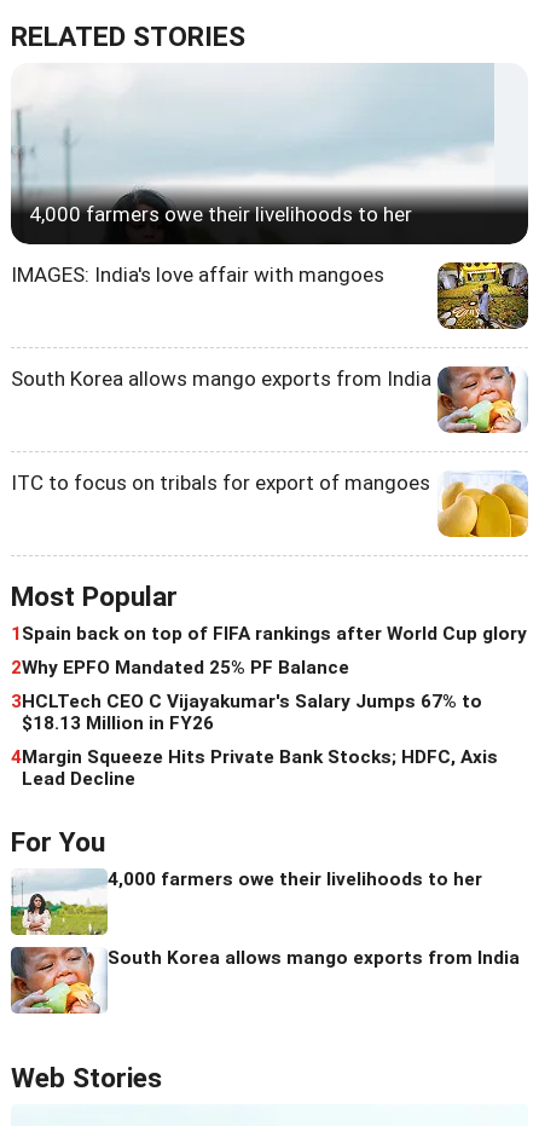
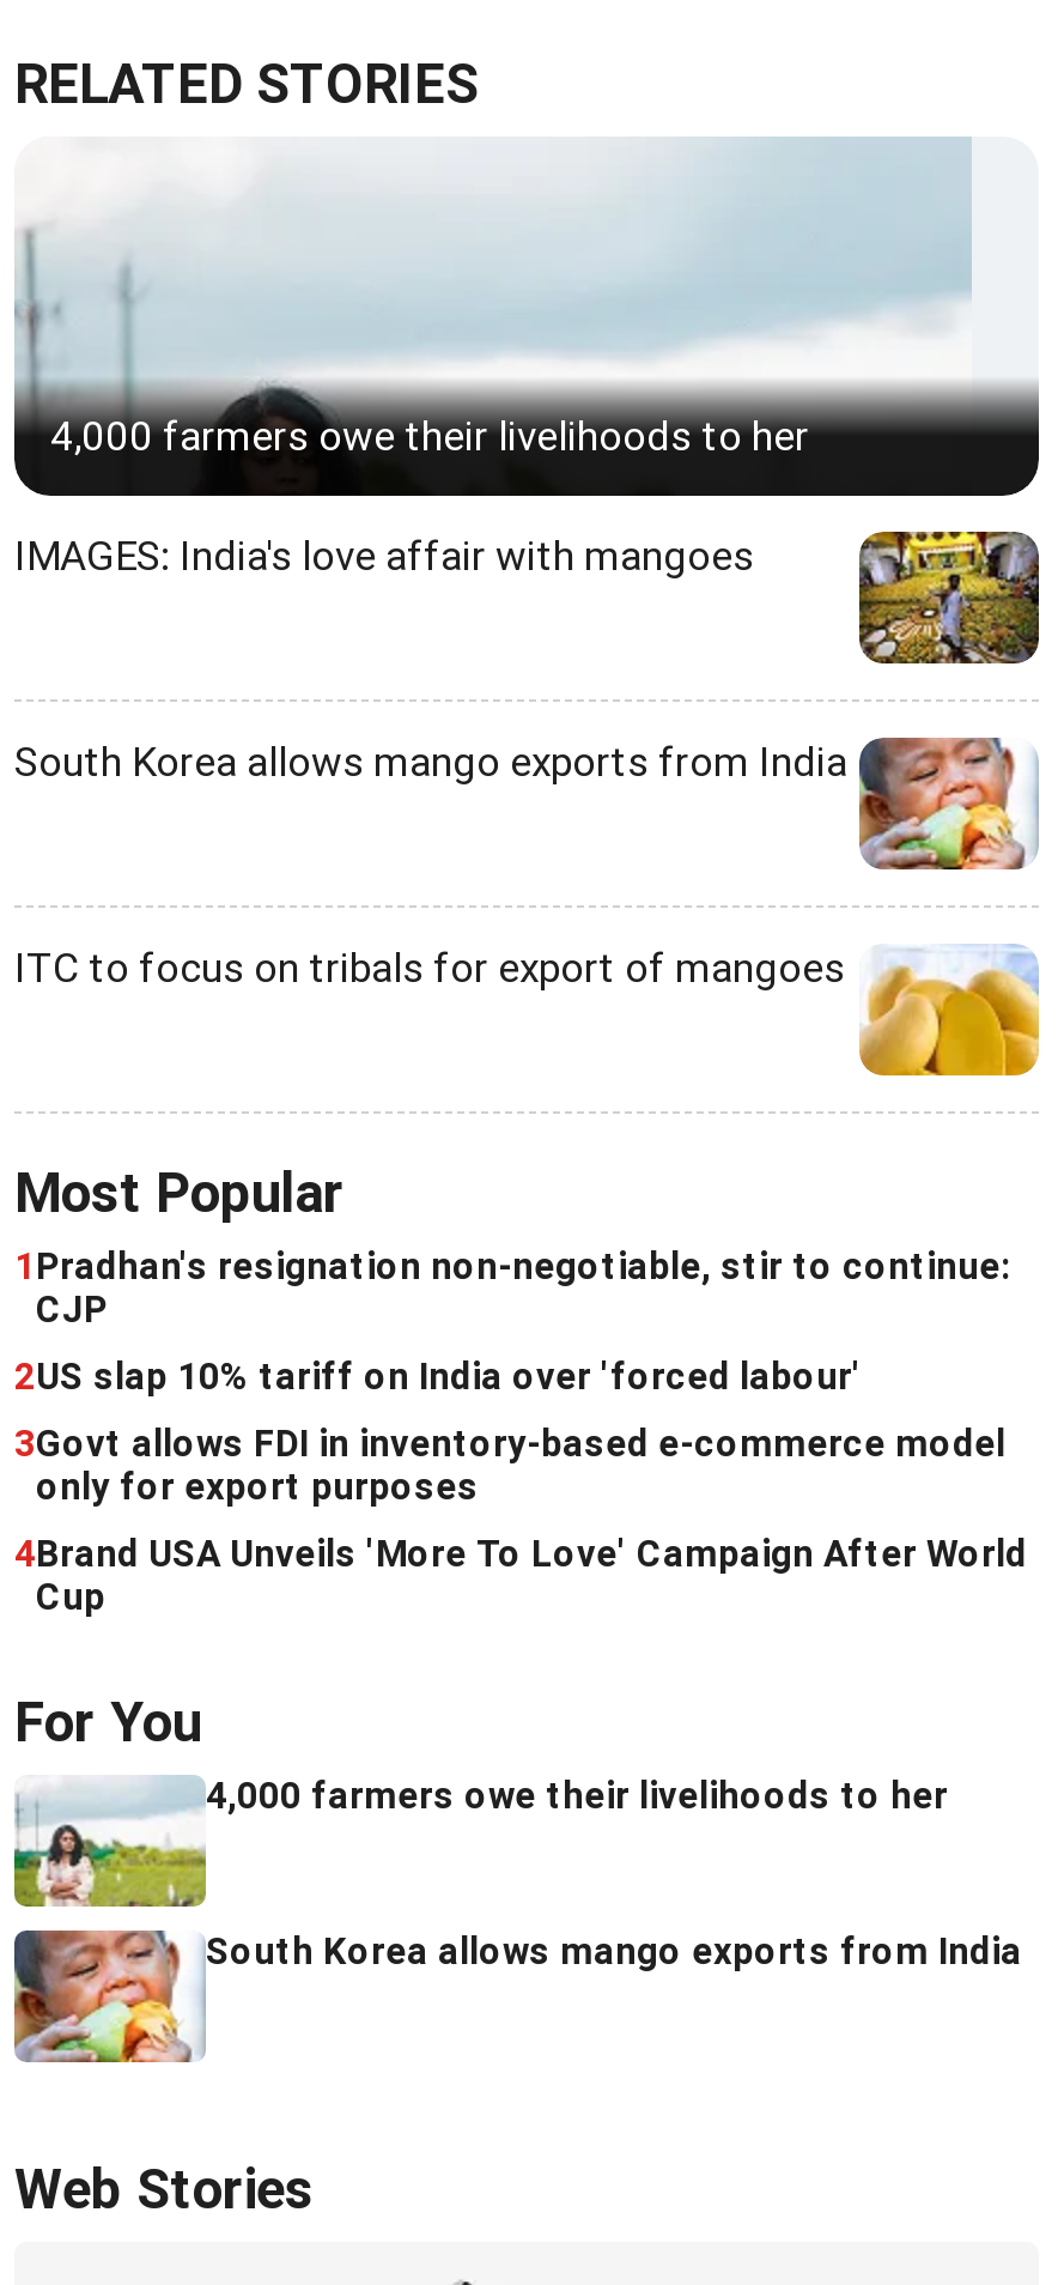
[11,622,527,644] 1 Spain back on top of FIFA rankings after World Cup glory -> [14,1245,1010,1331] 1 Pradhan's resignation non-negotiable, stir to continue: | CJP
[11,656,349,678] 2Why EPFO Mandated 25% PF Balance -> [14,1355,862,1398] 2US slap 10% tariff on India over 'forced labour'
[11,690,482,734] 3HCLTech CEO C Vijayakumar's Salary Jumps 67% to | $18.13 Million in FY26 -> [14,1422,1005,1508] 3Govt allows FDI in inventory-based e-commerce model | only for export purposes
[11,746,498,789] 4Margin Squeeze Hits Private Bank Stocks; HDFC, Axis | Lead Decline -> [14,1532,1027,1618] 4Brand USA Unveils 'More To Love' Campaign After World | Cup

